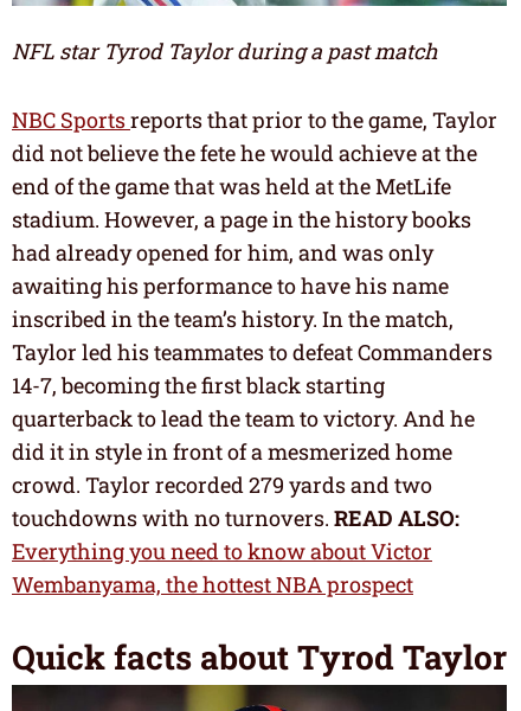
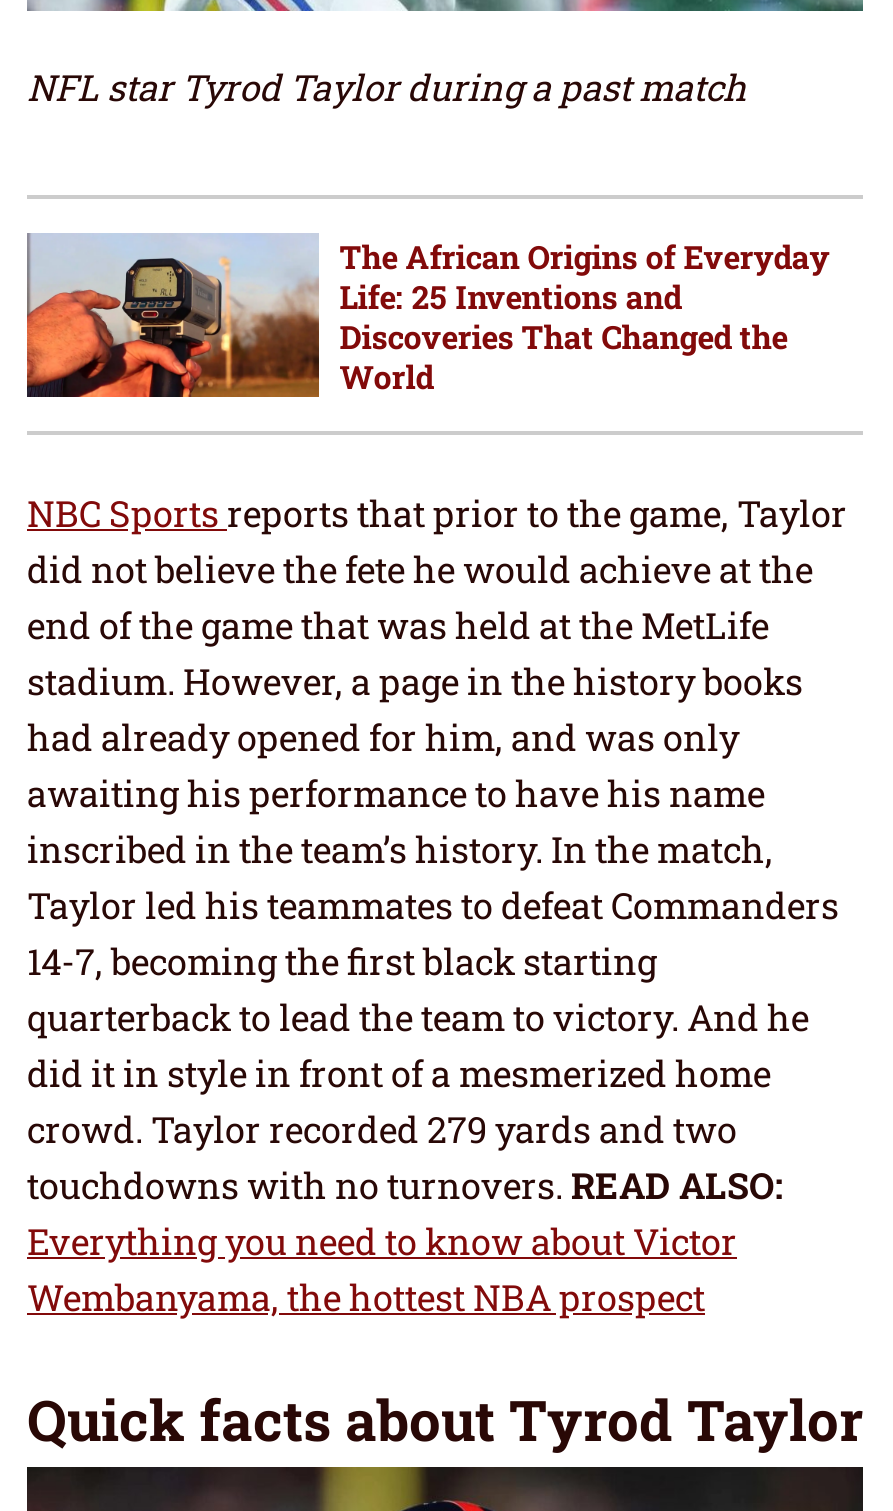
none -> [25,232,830,400] [image] | The African Origins of Everyday | Life: 25 Inventions and | Discoveries That Changed the | World

